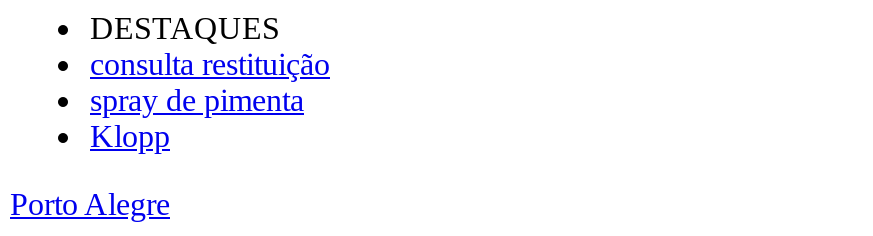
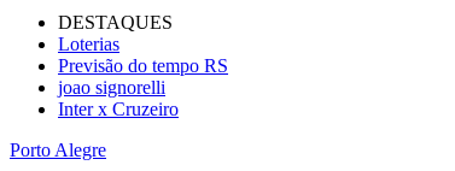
[90,47,330,153] consulta restituição | spray de pimenta | Klopp -> [58,34,228,119] Loterias | Previsão do tempo RS | joao signorelli | Inter x Cruzeiro

